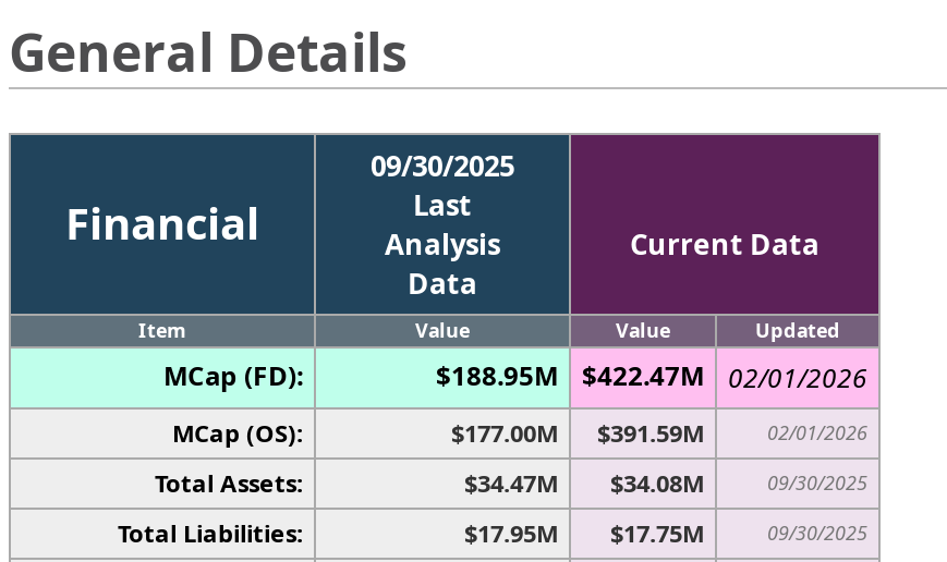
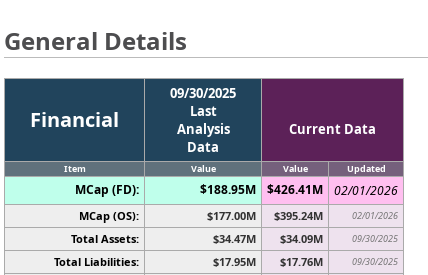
[436,357,867,396] $188.95M $422.47M 02/01/2026 -> [200,181,398,199] $188.95M $426.41M 02/01/2026
[451,416,704,449] $177.00M $391.59M -> [207,208,323,223] $177.00M $395.24M
[464,466,704,499] $34.47M $34.08M -> [213,231,323,246] $34.47M $34.09M
[464,516,704,549] $17.95M $17.75M -> [213,254,323,269] $17.95M $17.76M

